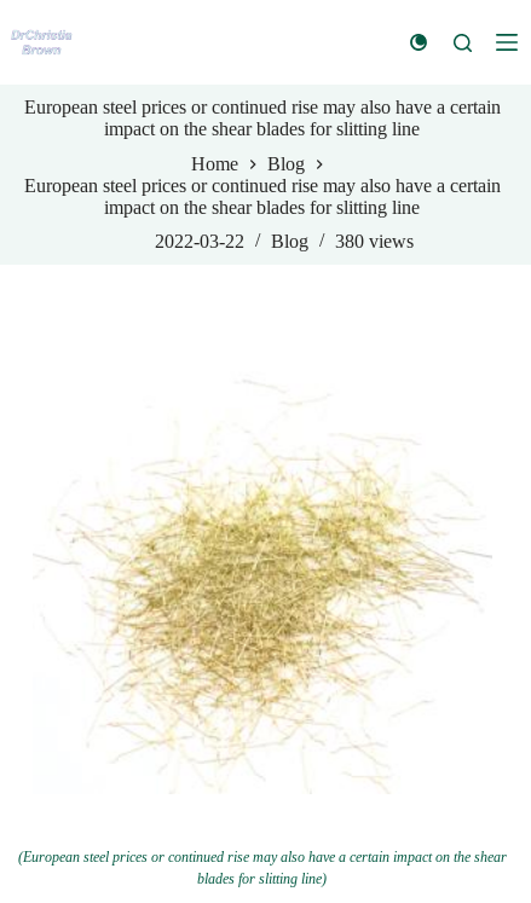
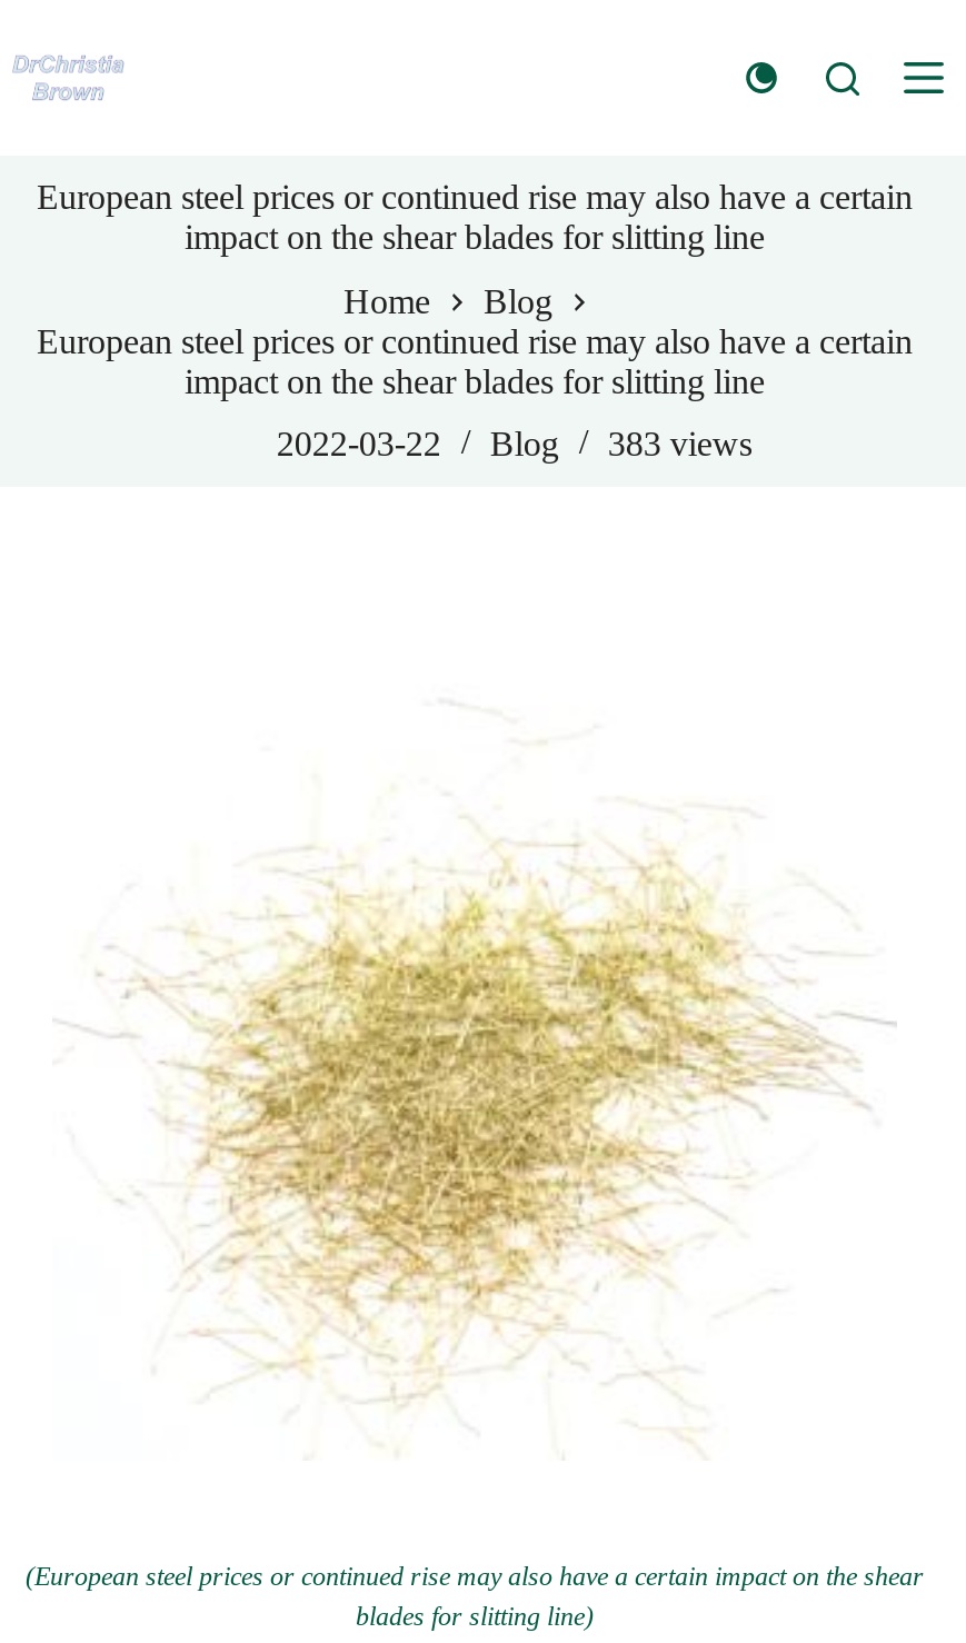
[155,231,413,252] 2022-03-22 Blog 380 views -> [276,425,752,463] 2022-03-22 Blog 383 views

